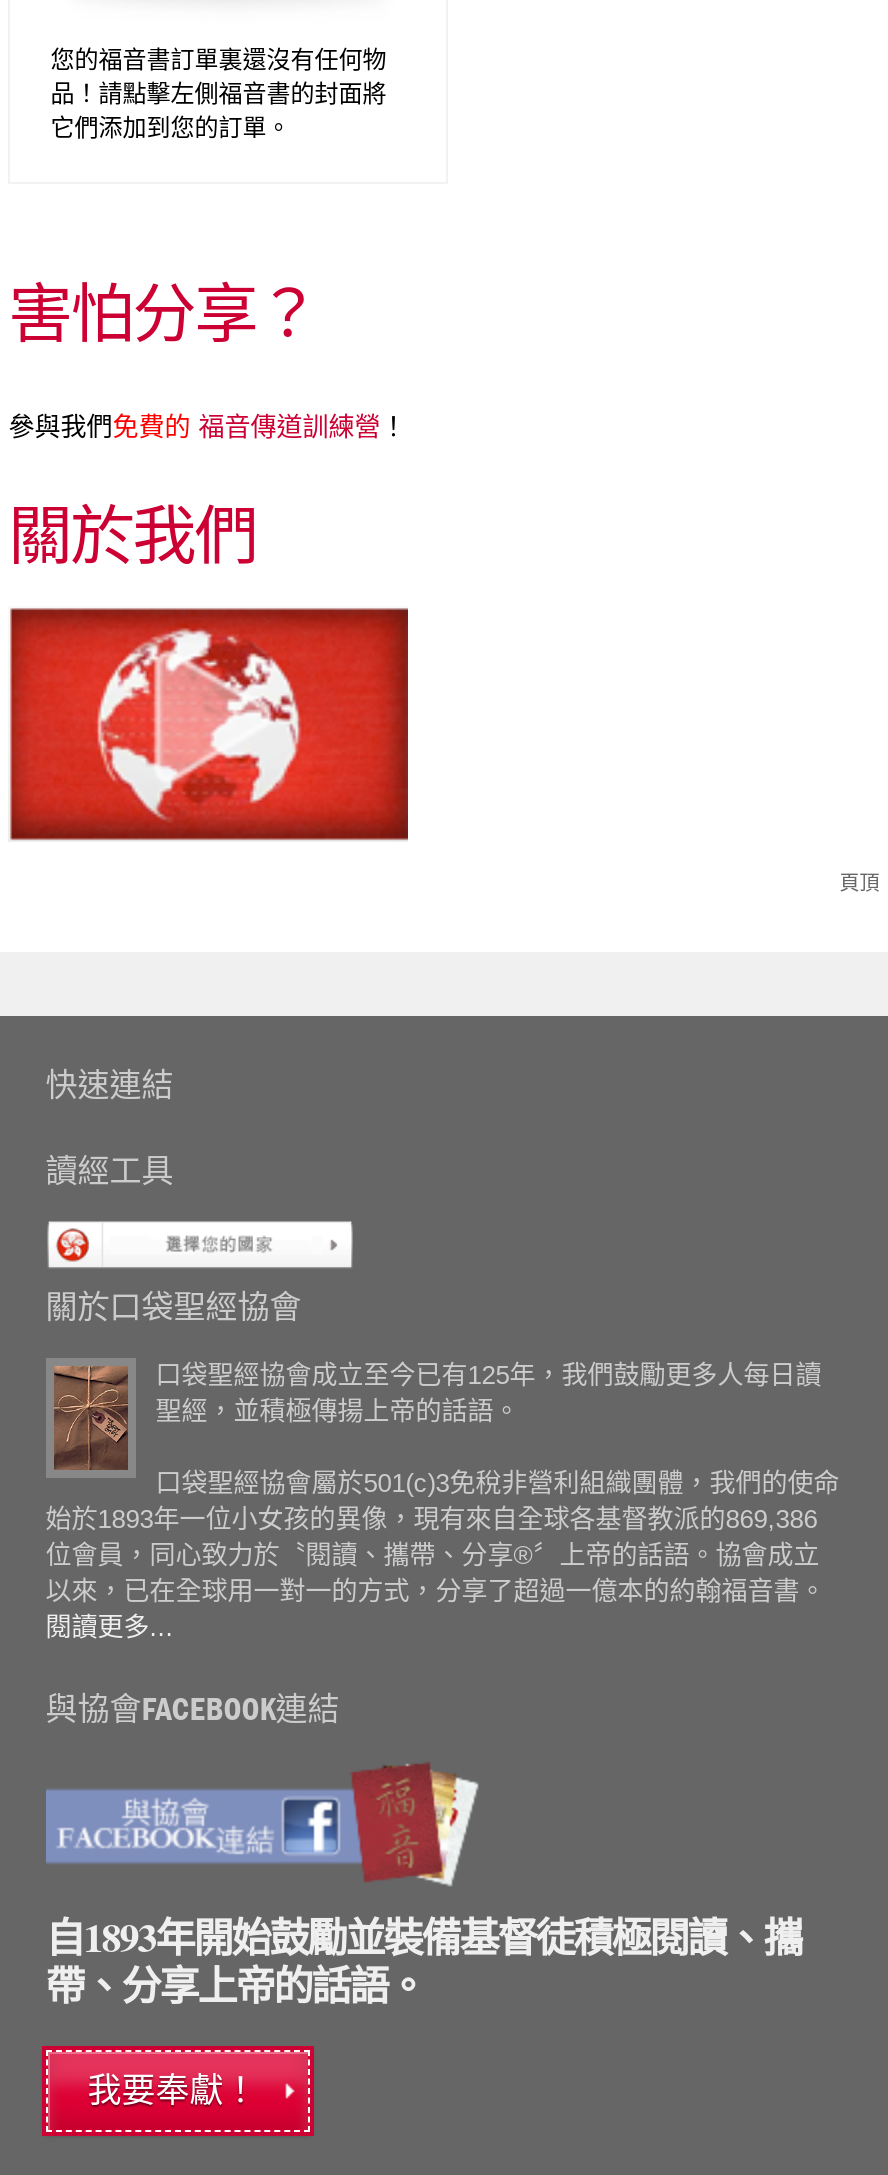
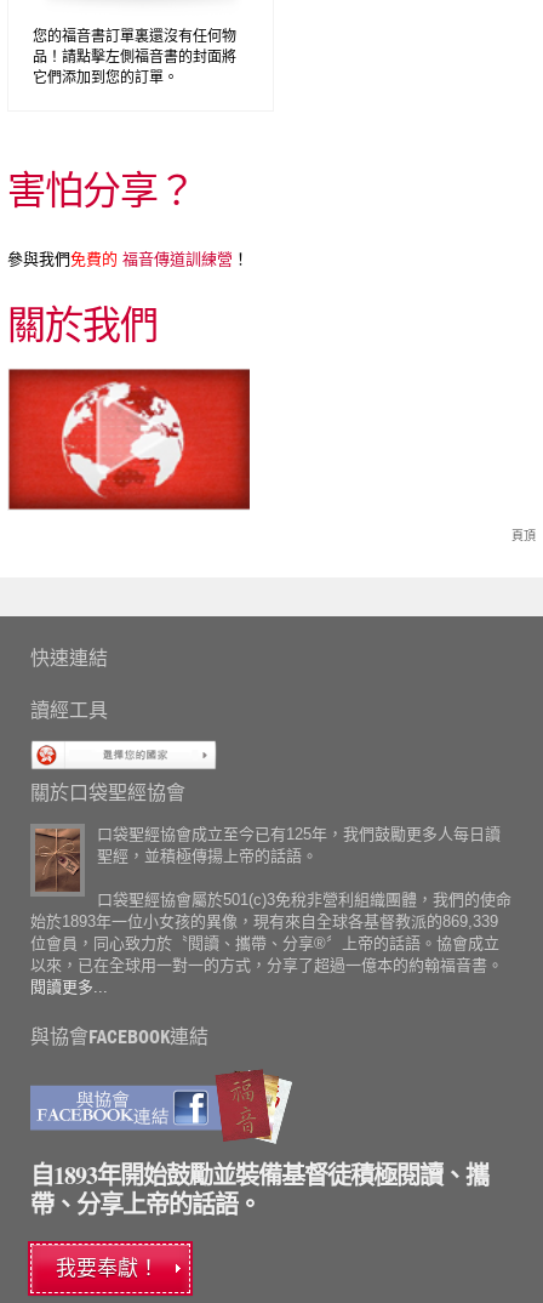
[45,1504,817,1534] 始於1893年一位小女孩的異像，現有來自全球各基督教派的869,386 -> [30,913,498,931] 始於1893年一位小女孩的異像，現有來自全球各基督教派的869,339

